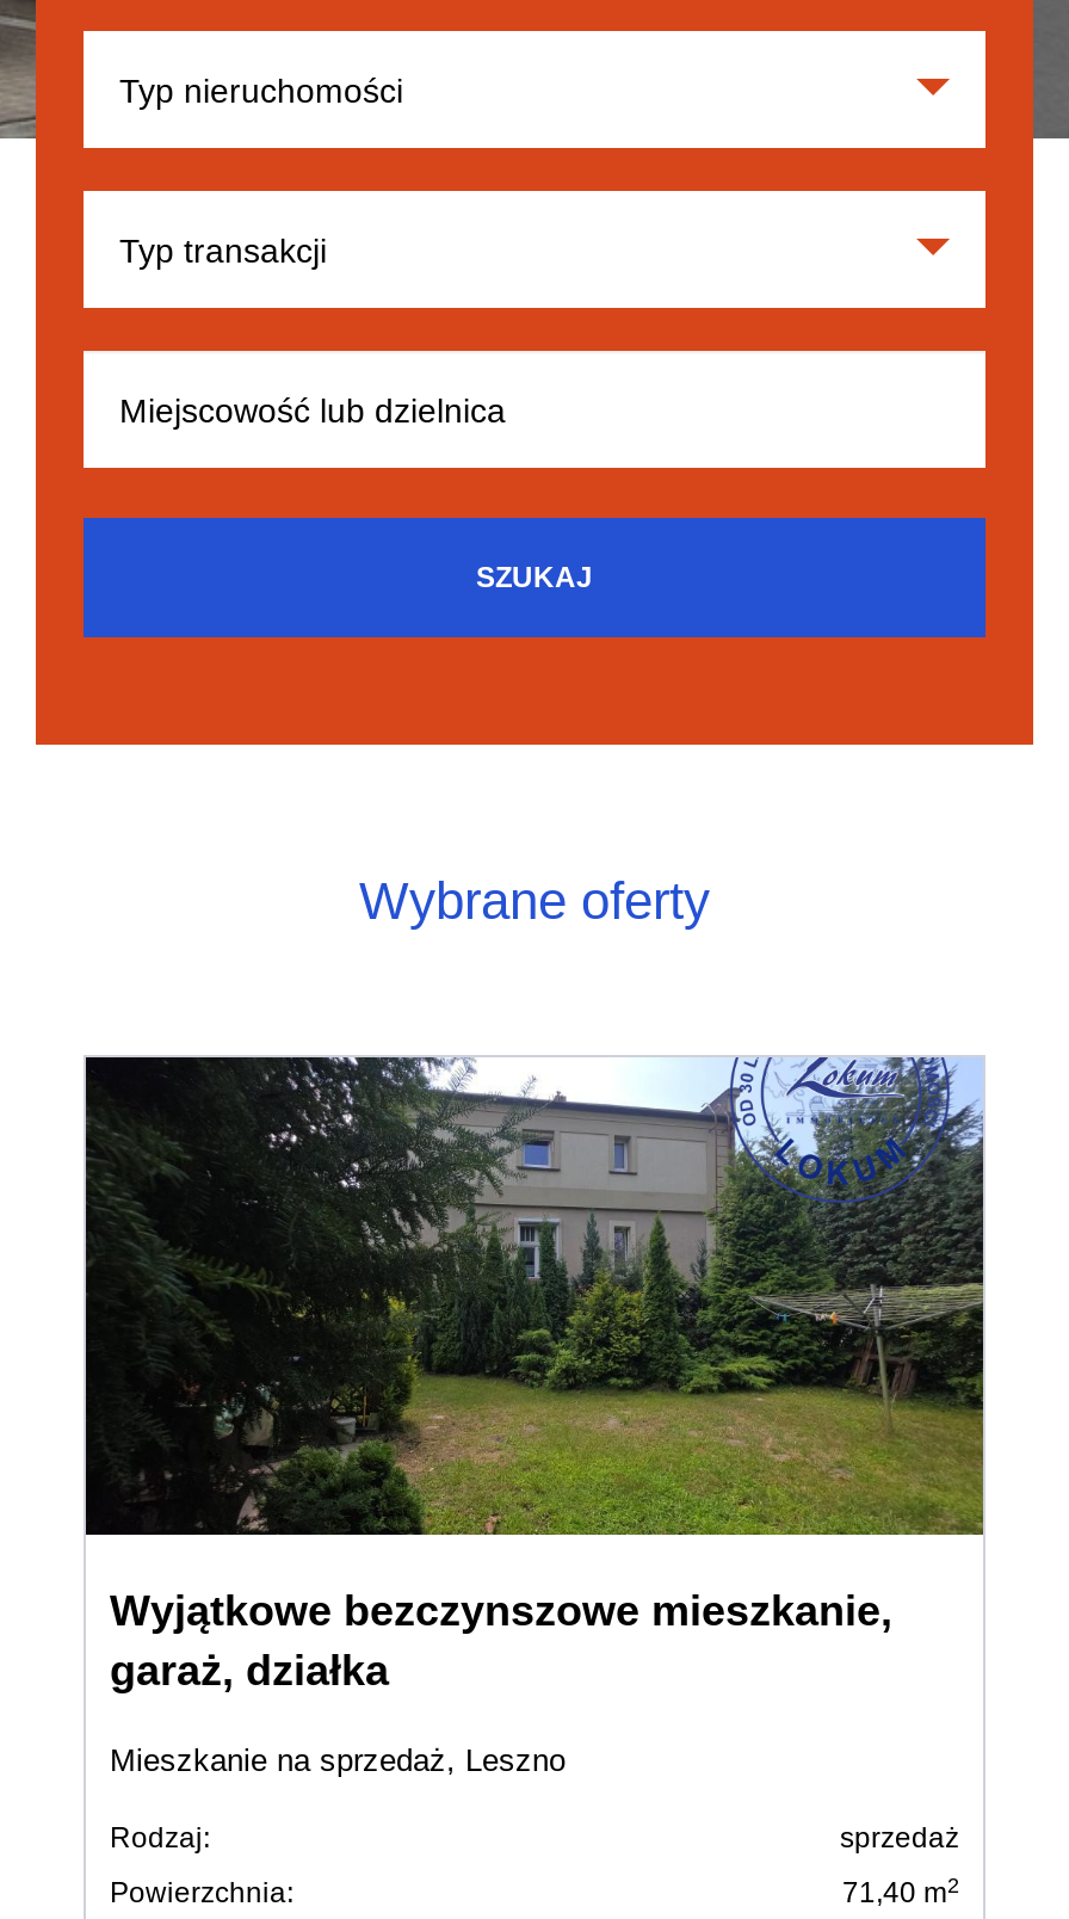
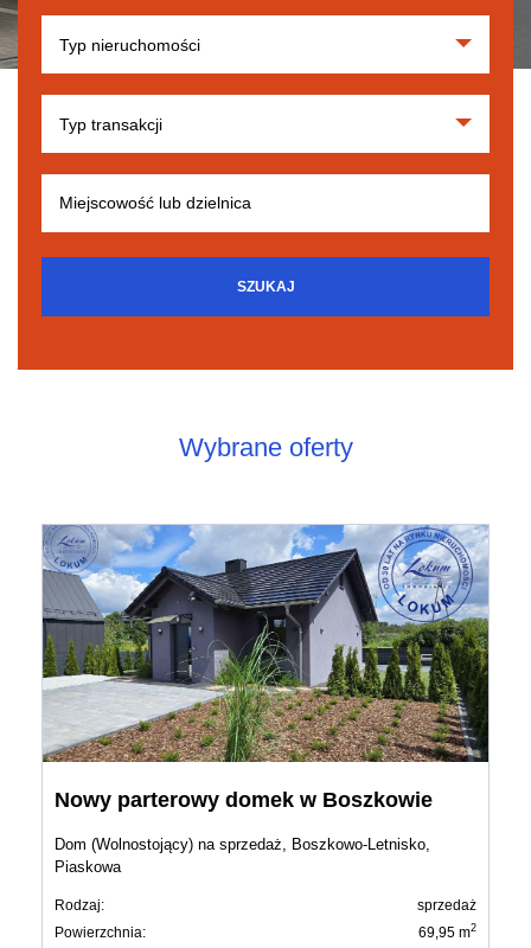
[84,1055,985,1694] [image] | Wyjątkowe bezczynszowe mieszkanie, | garaż, działka -> [41,524,490,812] [image] | Nowy parterowy domek w Boszkowie
[110,1742,566,1778] Mieszkanie na sprzedaż, Leszno -> [55,835,430,876] Dom (Wolnostojący) na sprzedaż, Boszkowo-Letnisko, | Piaskowa
[842,1872,959,1909] 71,40 m2 -> [418,922,476,941] 69,95 m2

